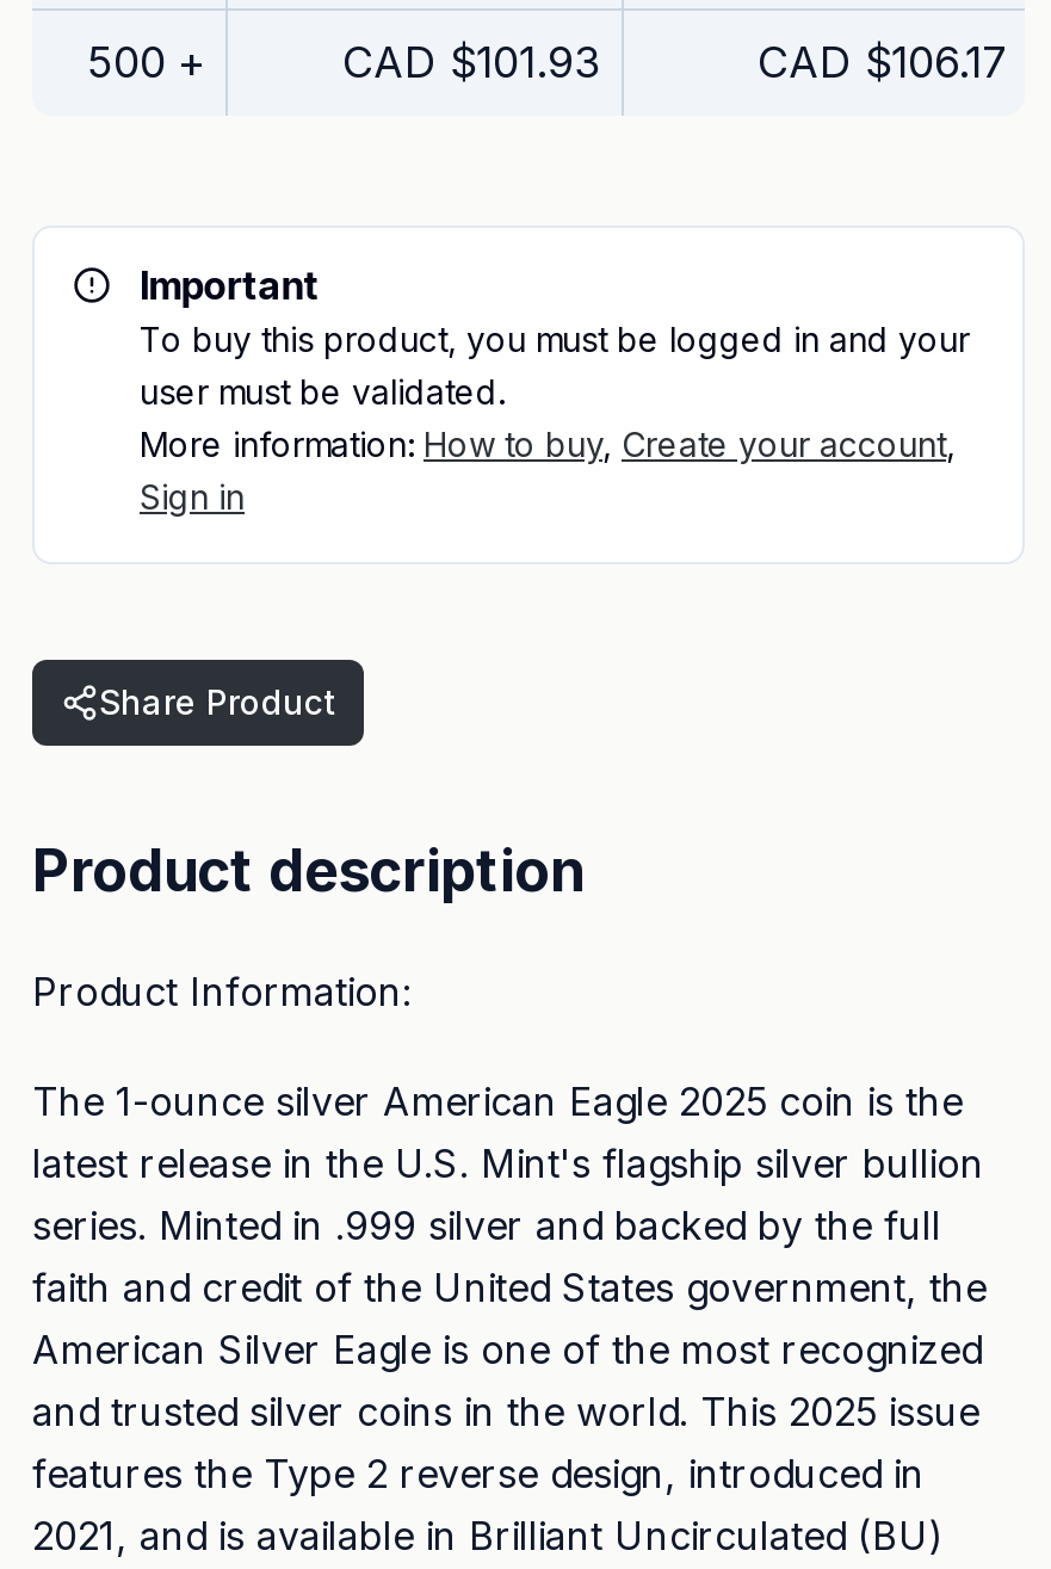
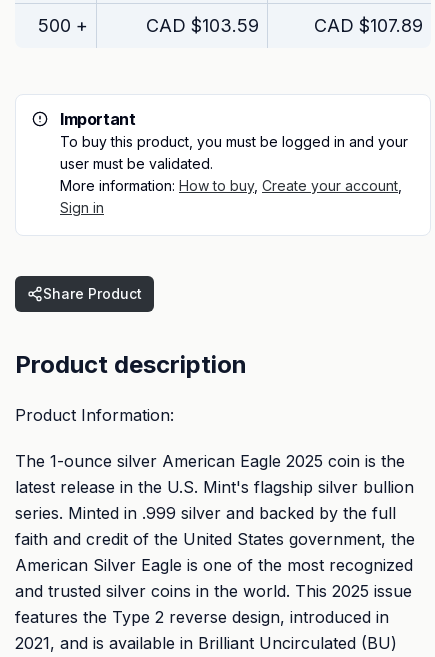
[342,37,602,87] CAD $101.93 -> [146,15,259,36] CAD $103.59
[758,37,1006,87] CAD $106.17 -> [314,15,423,36] CAD $107.89

